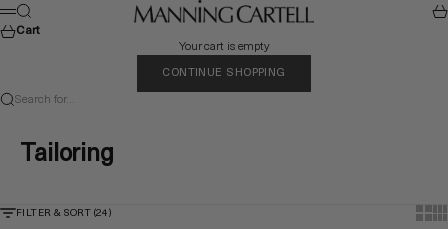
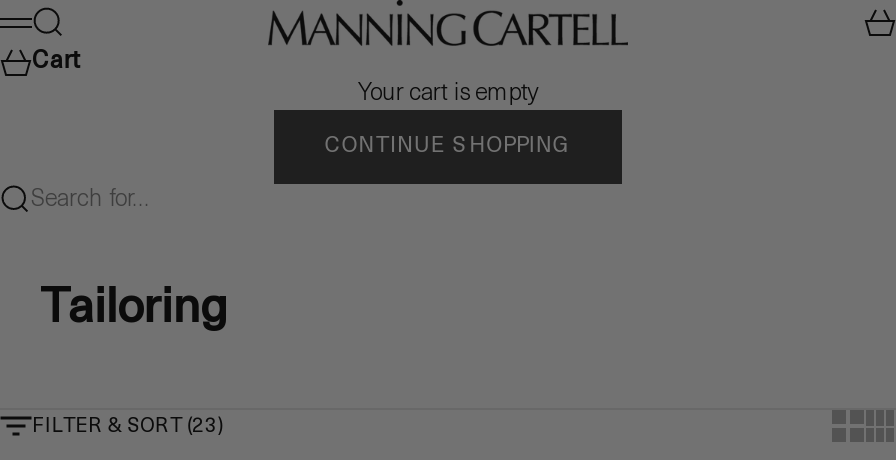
[16,208,111,219] FILTER & SORT (24) -> [32,416,222,438] FILTER & SORT (23)

